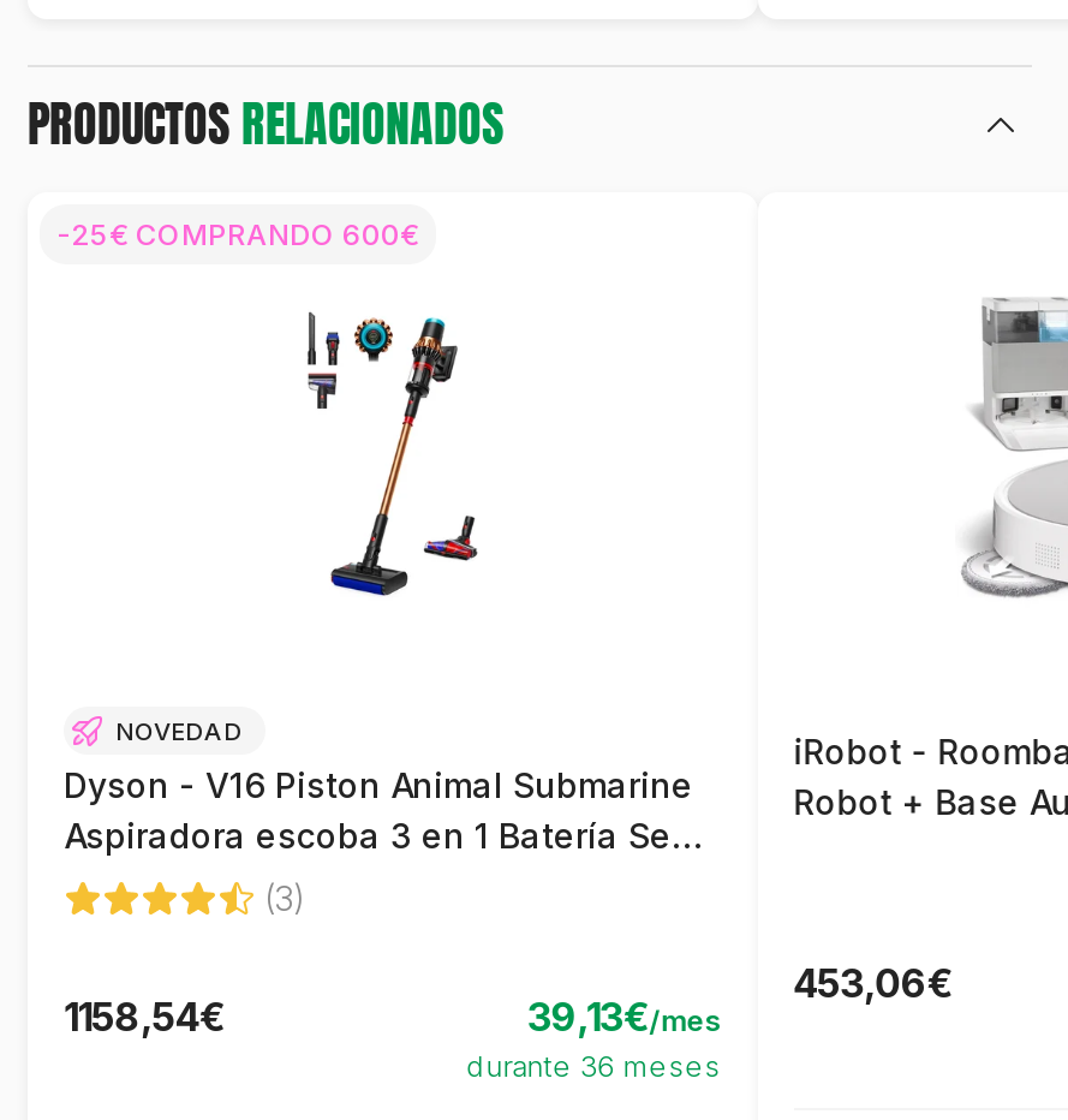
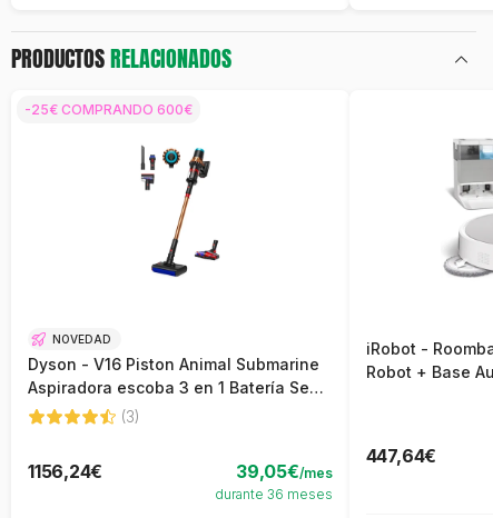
[793,960,953,1008] 453,06€ -> [366,445,436,467] 447,64€
[64,994,721,1042] 1158,54€ | 39,13€/mes -> [28,461,332,483] 1156,24€ | 39,05€/mes

